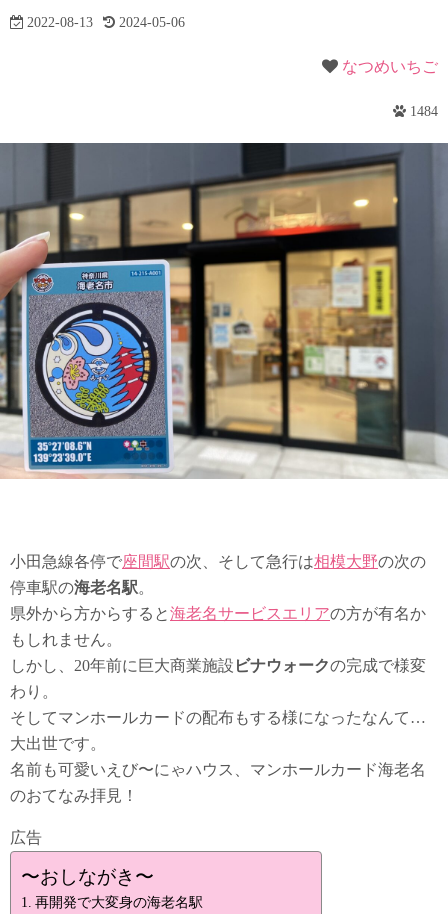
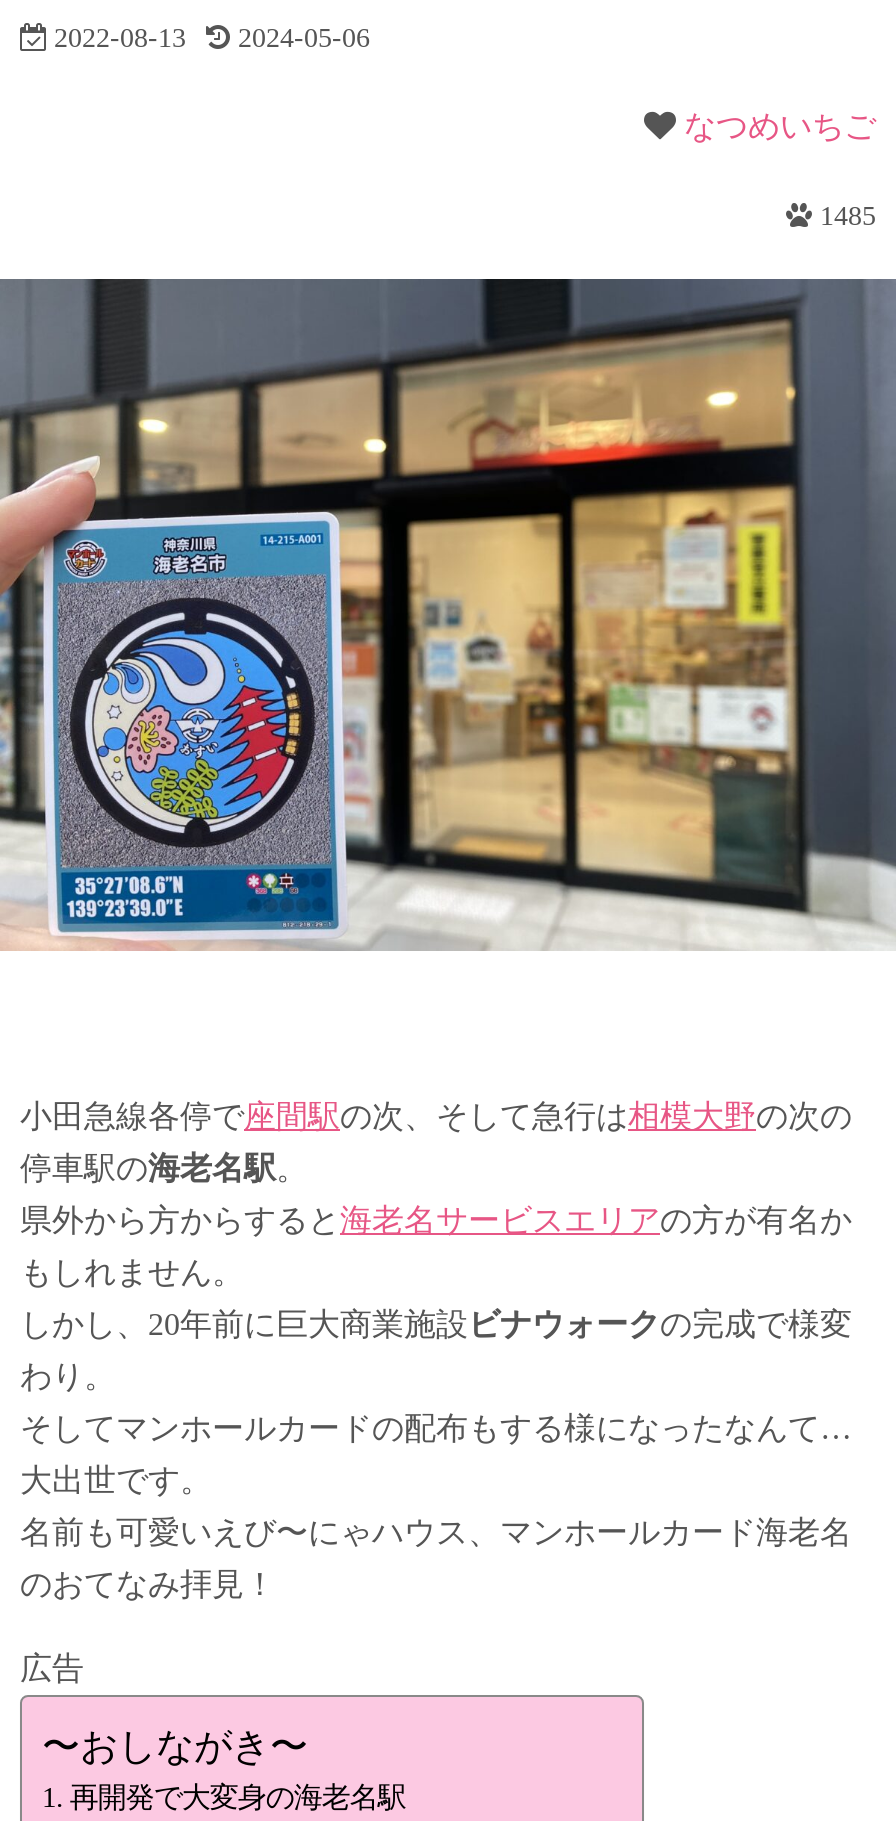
[406,104,438,119] 1484 -> [812,201,876,231] 1485

